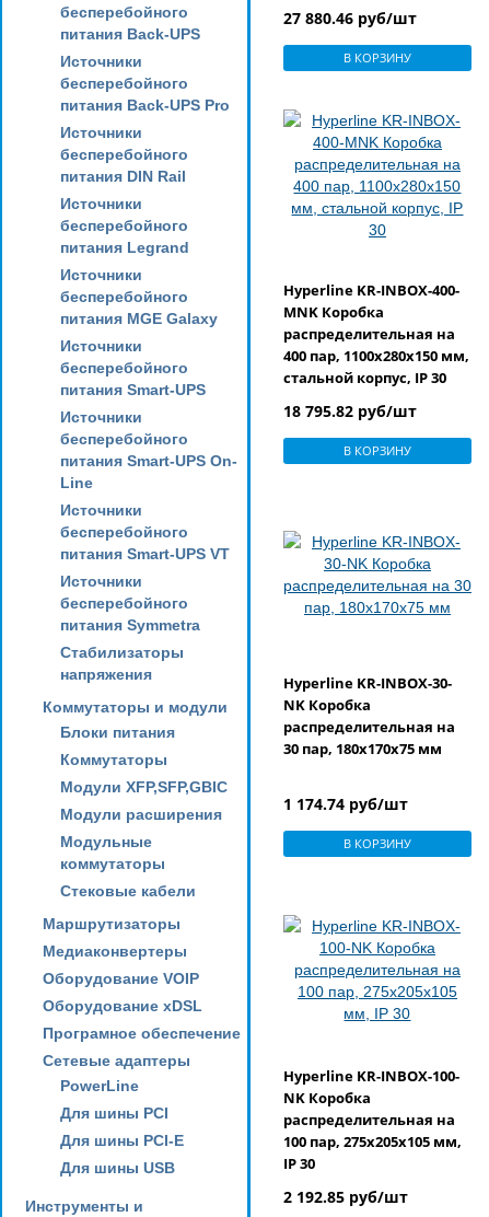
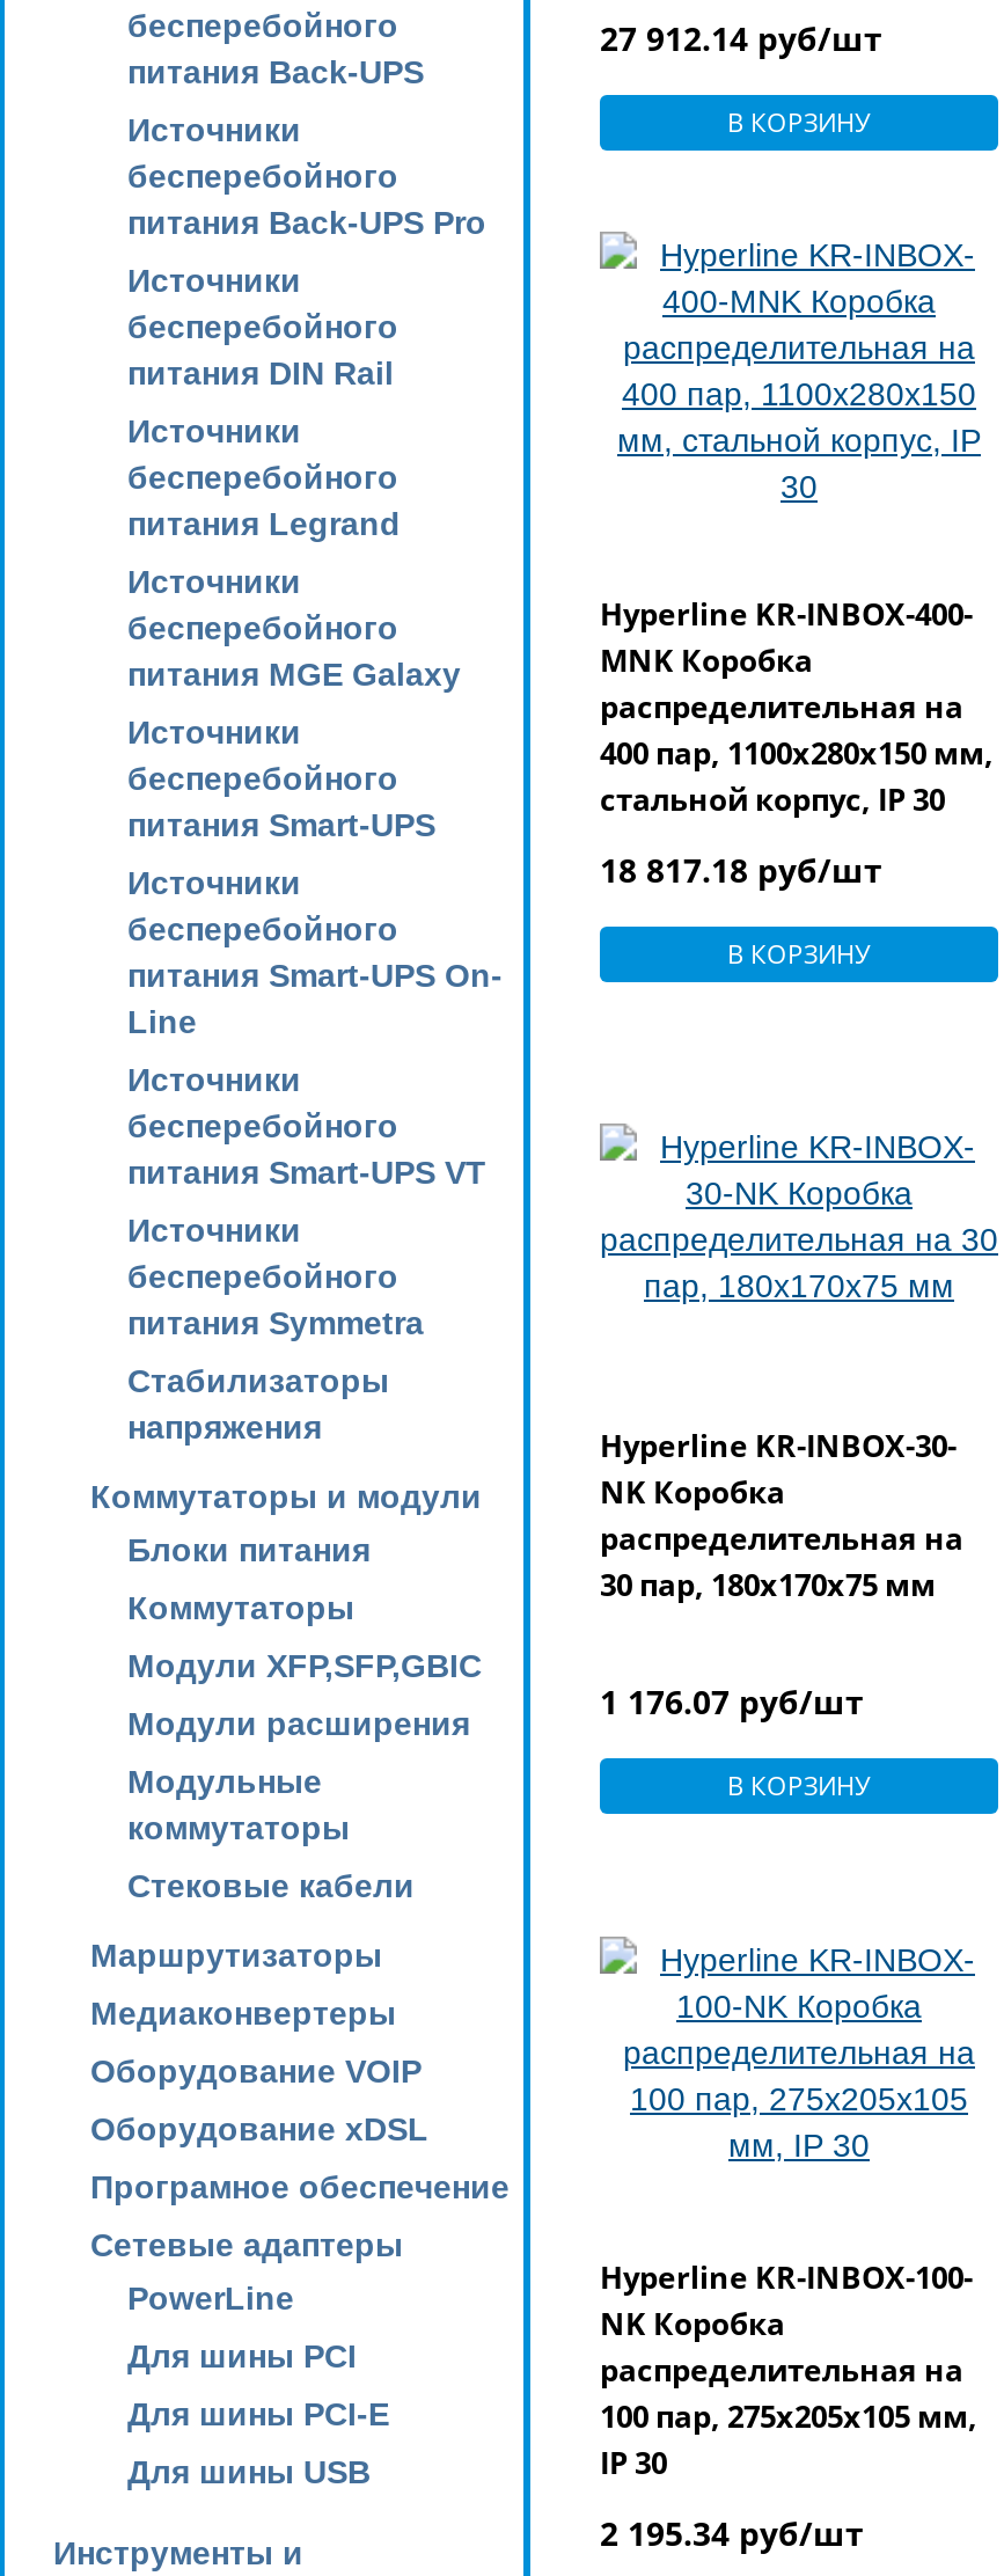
[283,8,417,28] 27 880.46 руб/шт -> [600,16,882,60] 27 912.14 руб/шт
[283,401,417,421] 18 795.82 руб/шт -> [600,848,882,892] 18 817.18 руб/шт
[283,793,408,814] 1 174.74 руб/шт -> [600,1679,864,1724] 1 176.07 руб/шт
[283,1186,408,1207] 2 192.85 руб/шт -> [600,2511,864,2555] 2 195.34 руб/шт

